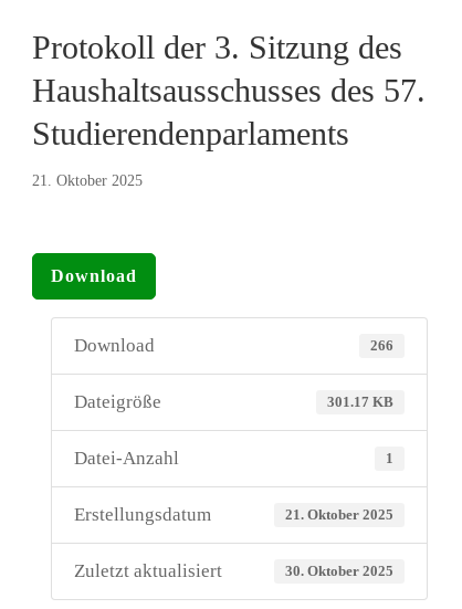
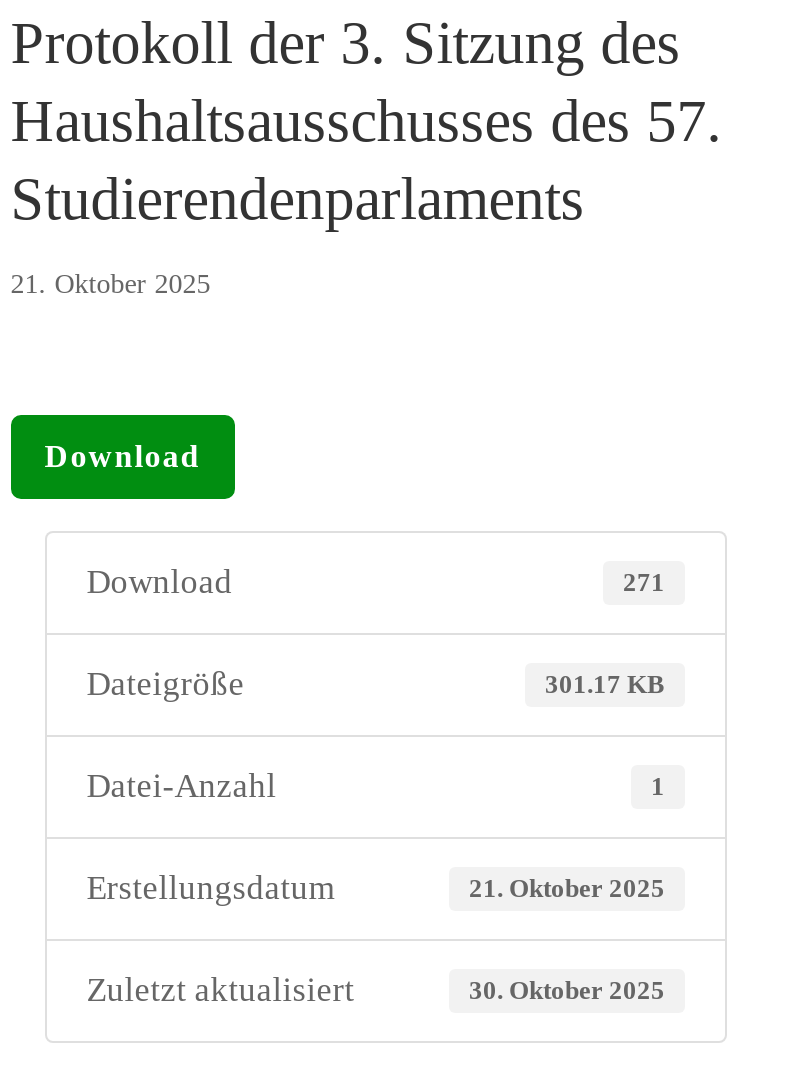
[370,339,393,354] 266 -> [623,570,665,598] 271

